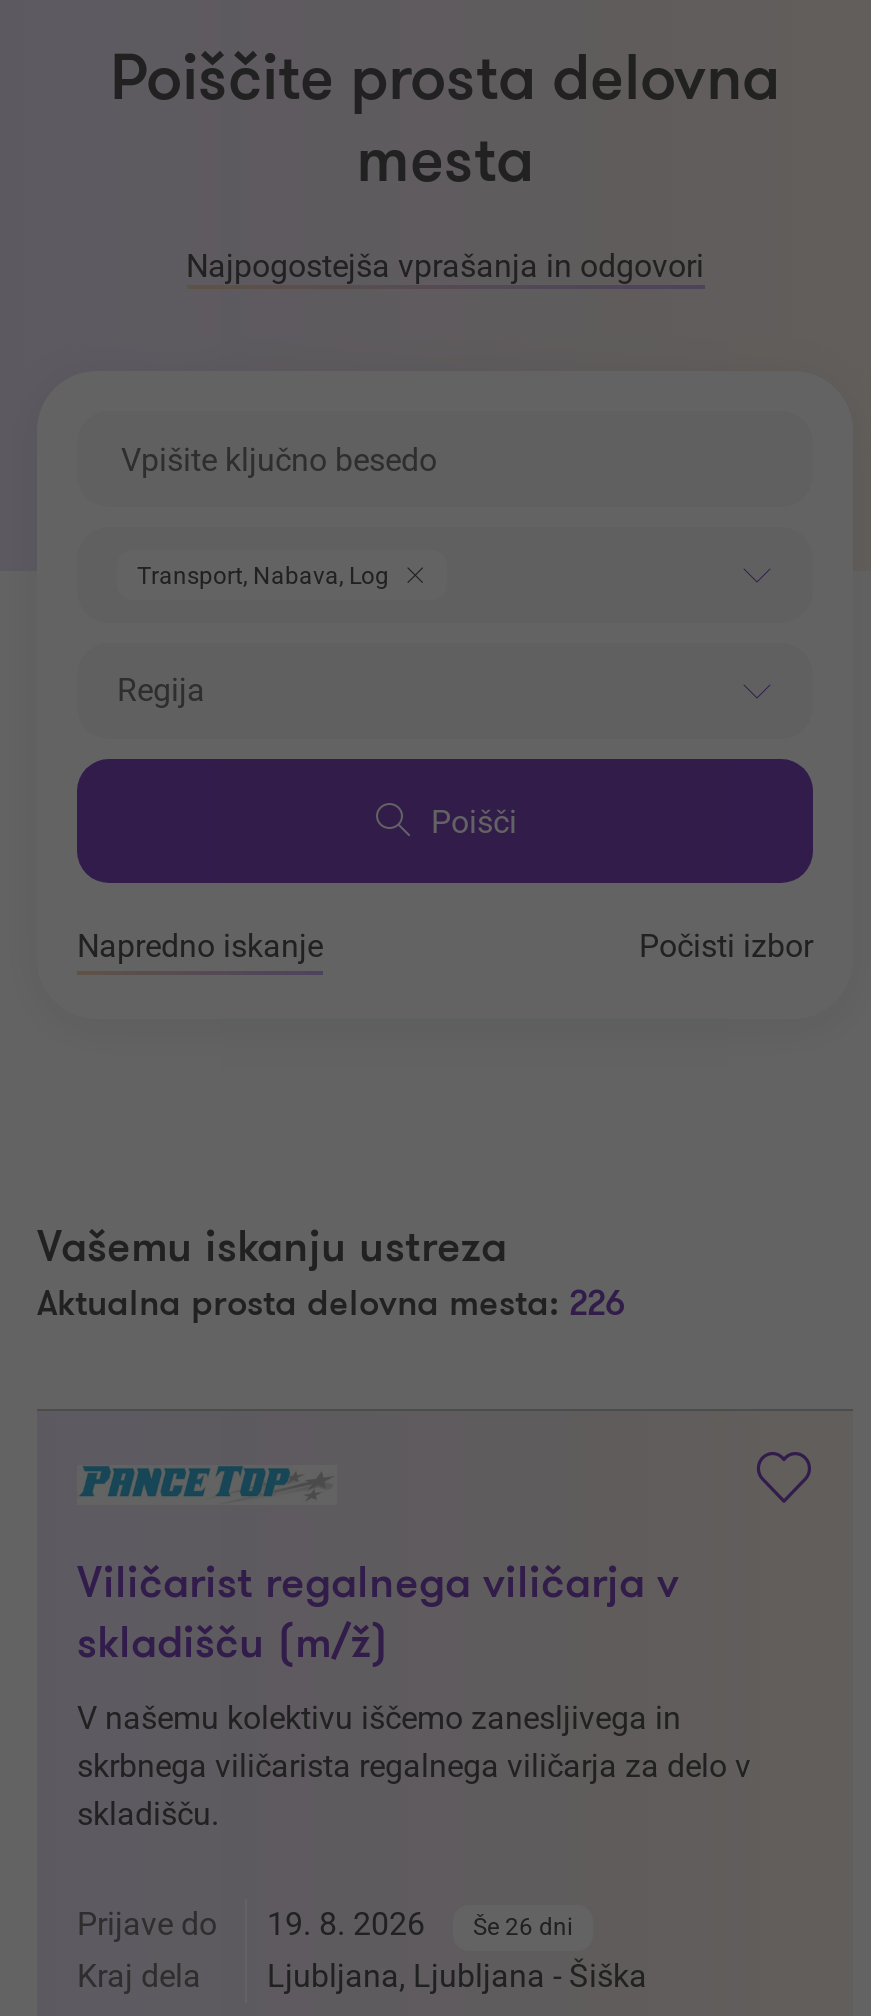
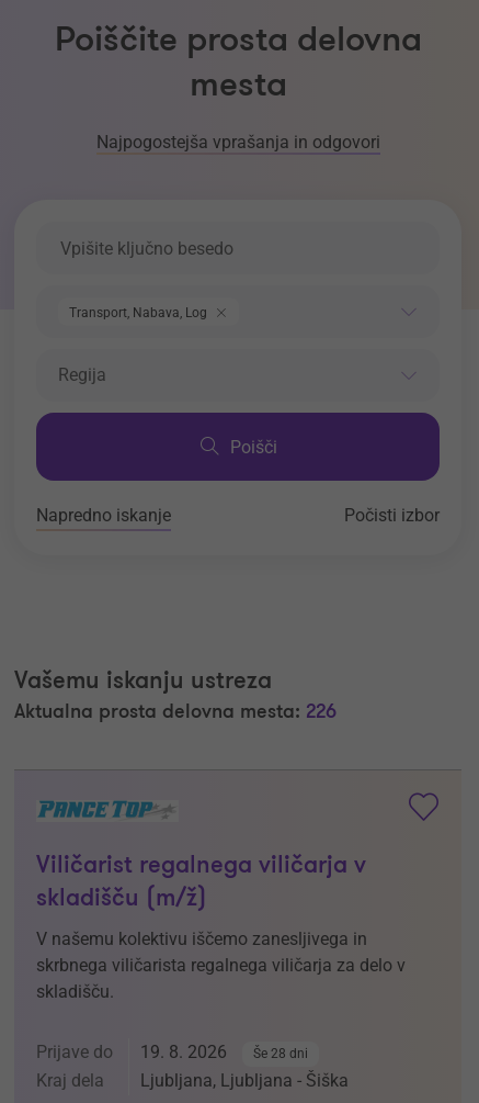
[77,1905,573,1943] Prijave do 19. 8. 2026 Še 26 dni -> [36,1042,308,1062] Prijave do 19. 8. 2026 Še 28 dni

